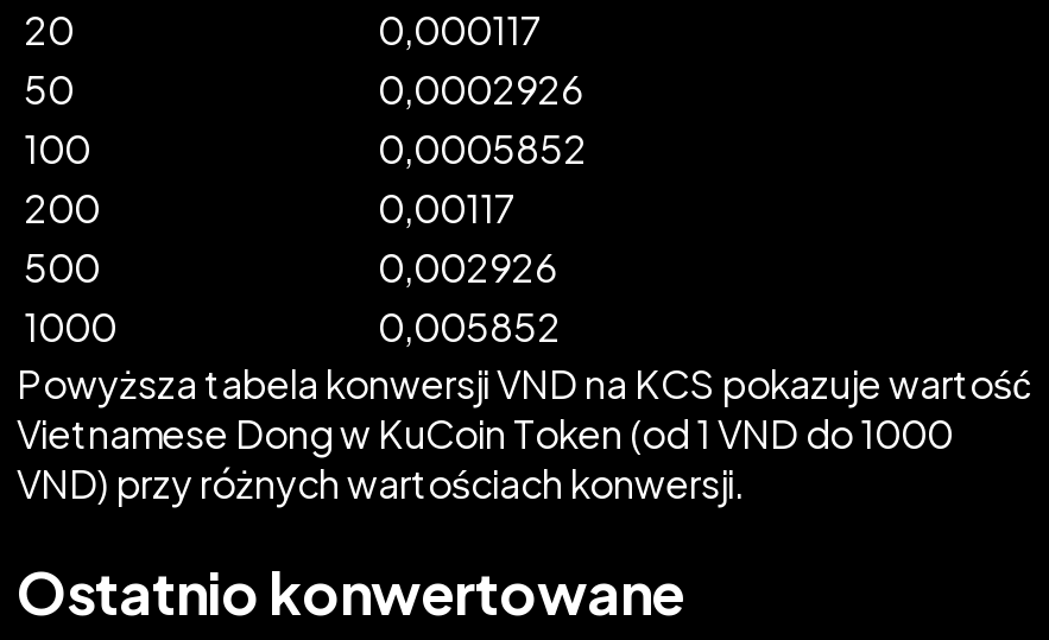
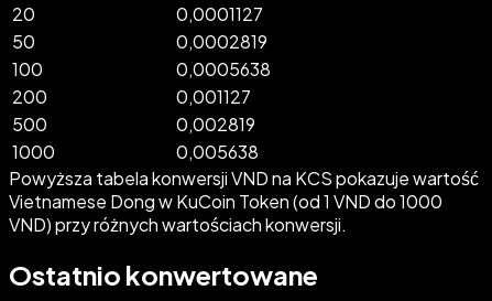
[378,5,542,54] 0,000117 -> [176,2,263,25] 0,0001127
[378,64,582,114] 0,0002926 -> [176,30,267,53] 0,0002819
[378,123,587,173] 0,0005852 -> [176,57,271,80] 0,0005638
[378,183,516,232] 0,00117 -> [176,85,251,108] 0,001127
[378,242,556,292] 0,002926 -> [176,112,255,136] 0,002819
[378,301,561,351] 0,005852 -> [176,140,259,163] 0,005638

